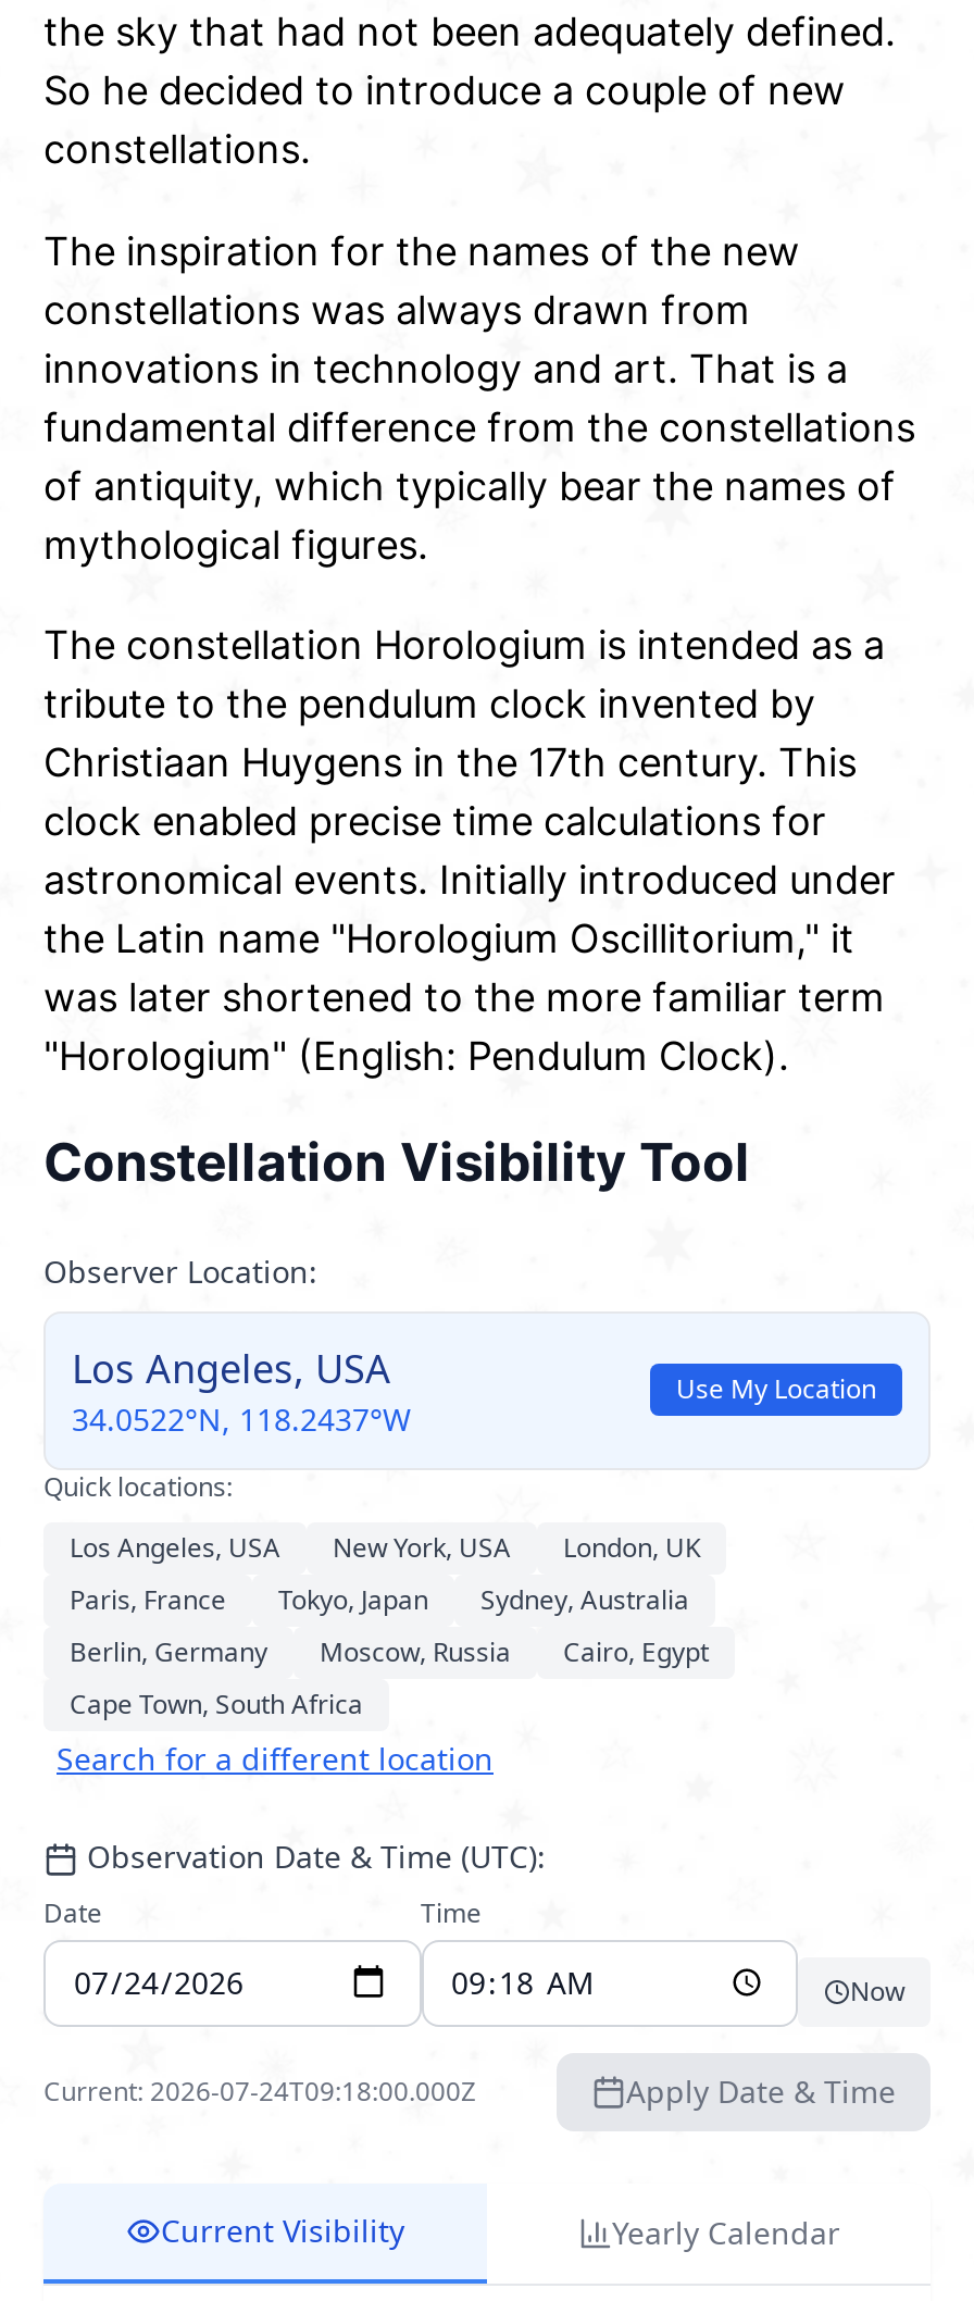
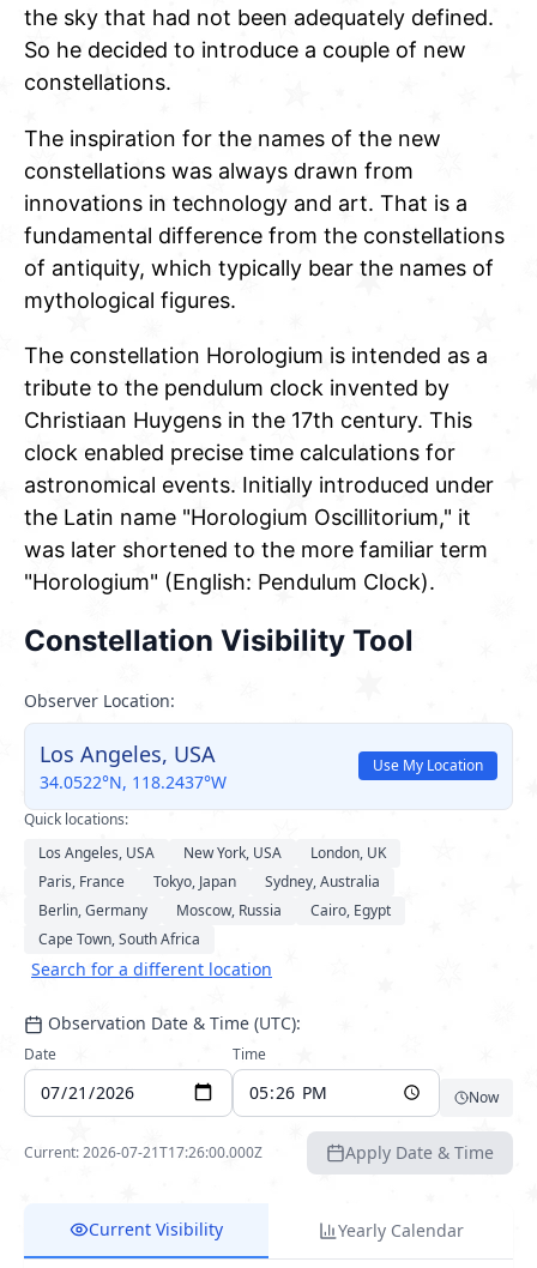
[43,2072,476,2109] Current: 2026-07-24T09:18:00.000Z -> [24,1142,263,1162] Current: 2026-07-21T17:26:00.000Z

